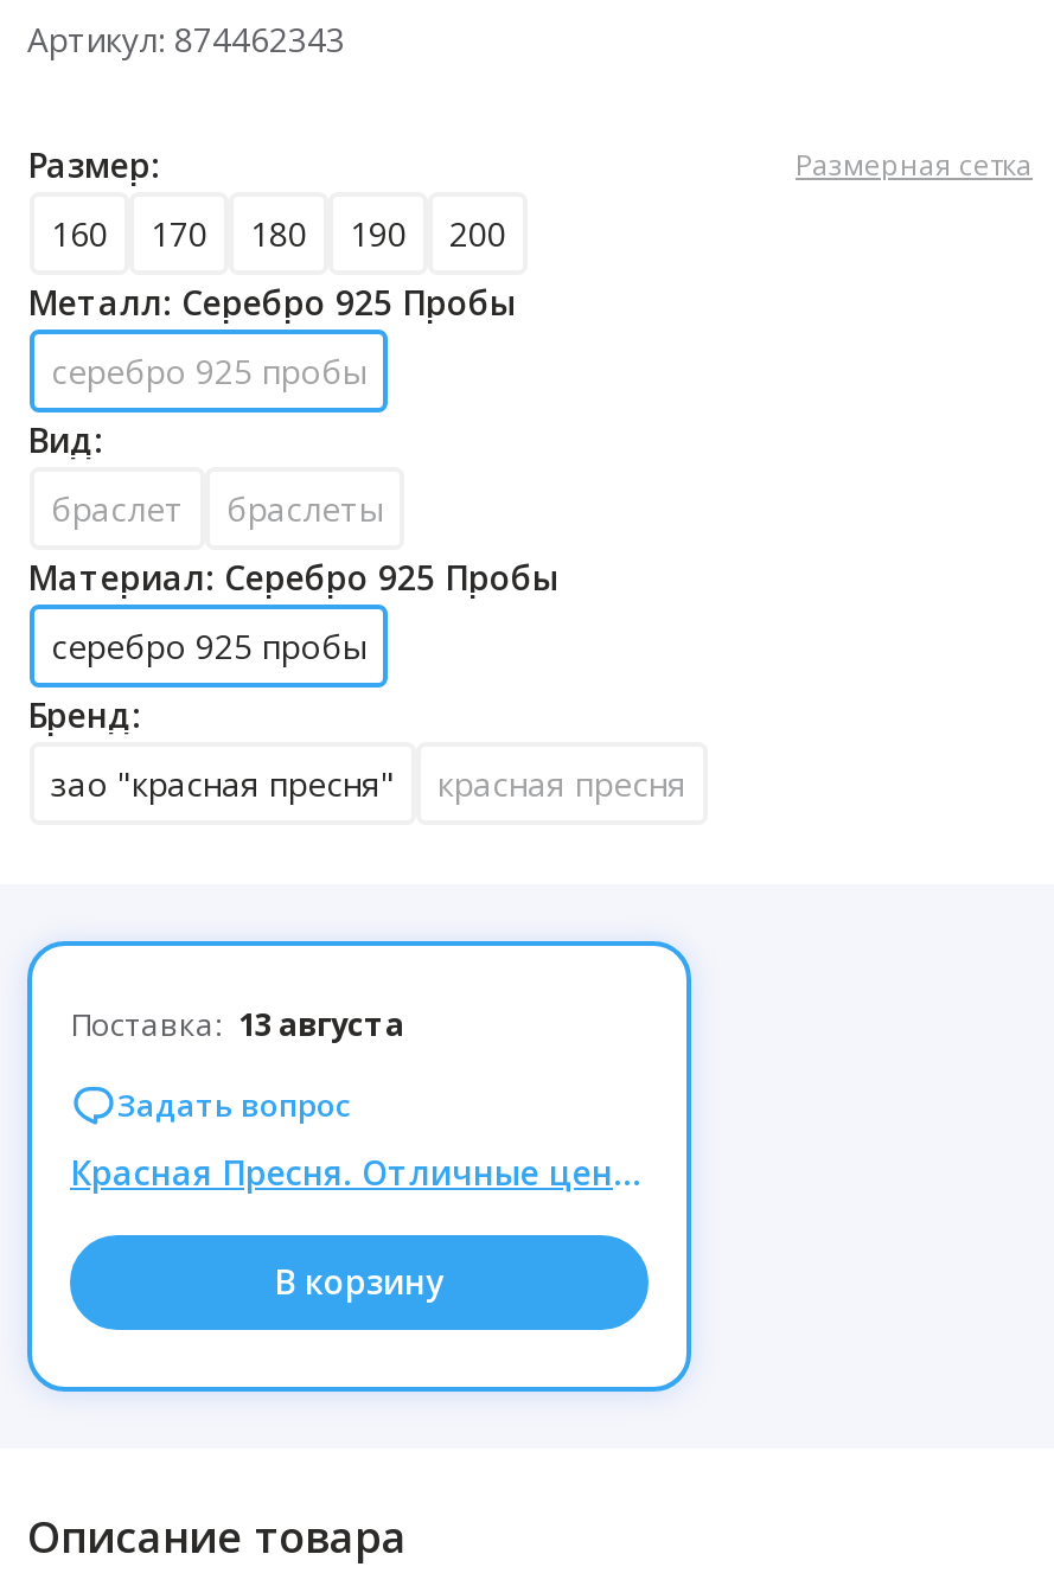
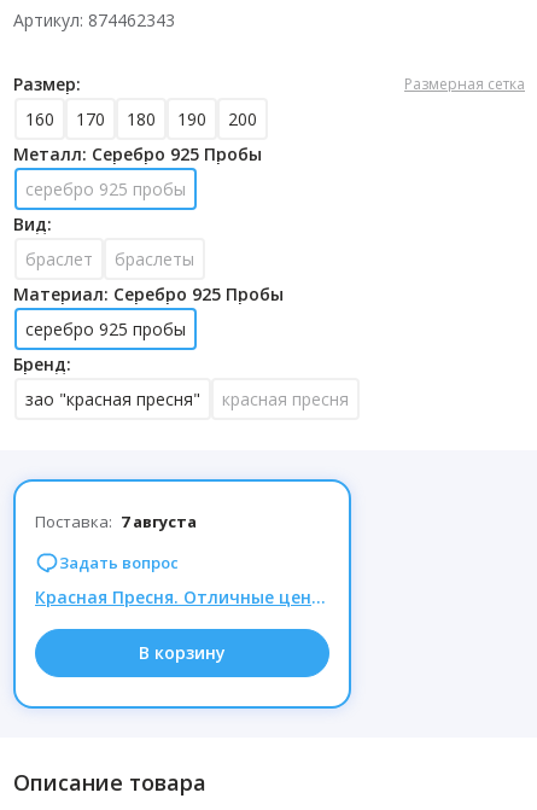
[70,1003,404,1045] Поставка: 13 августа -> [35,511,197,532] Поставка: 7 августа

